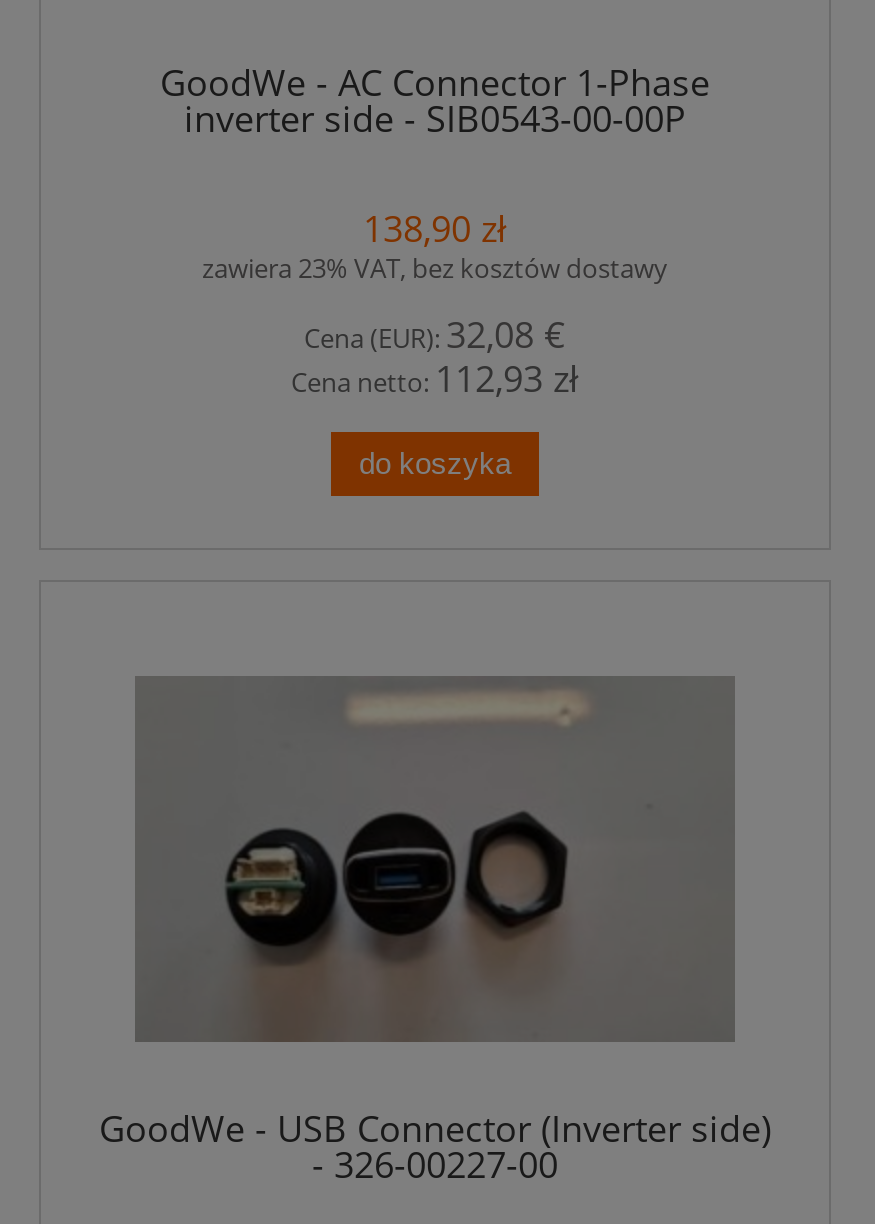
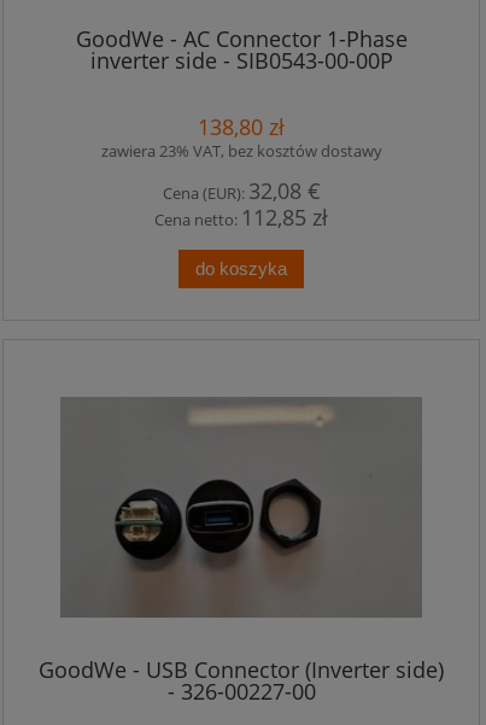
[363,205,507,253] 138,90 zł -> [198,113,285,142] 138,80 zł
[291,355,579,403] Cena netto: 112,93 zł -> [154,203,328,232] Cena netto: 112,85 zł

